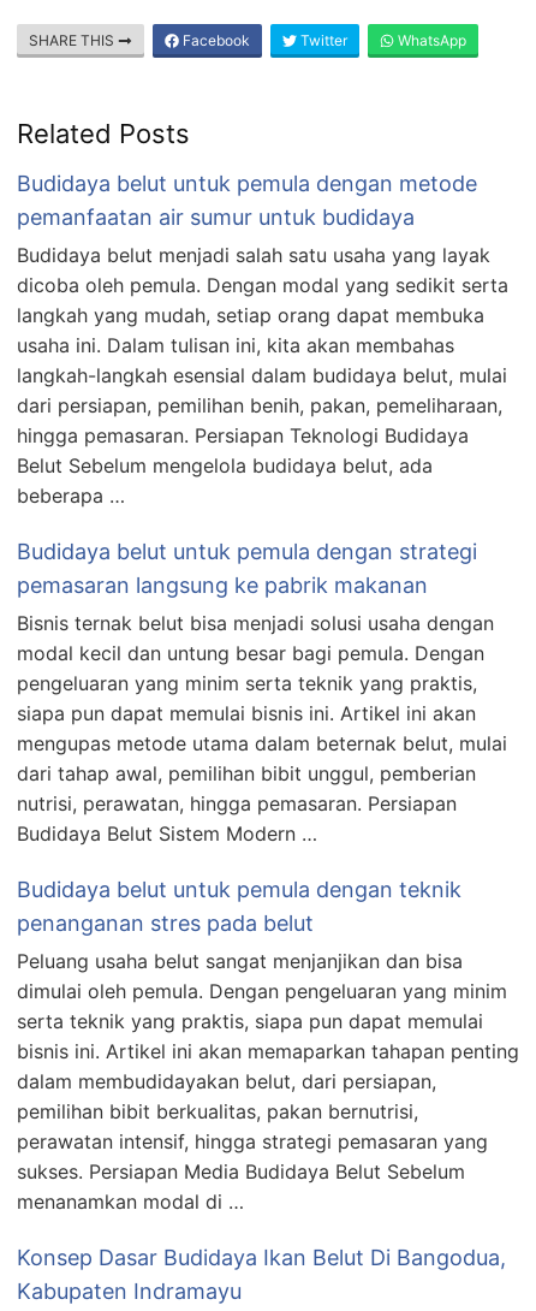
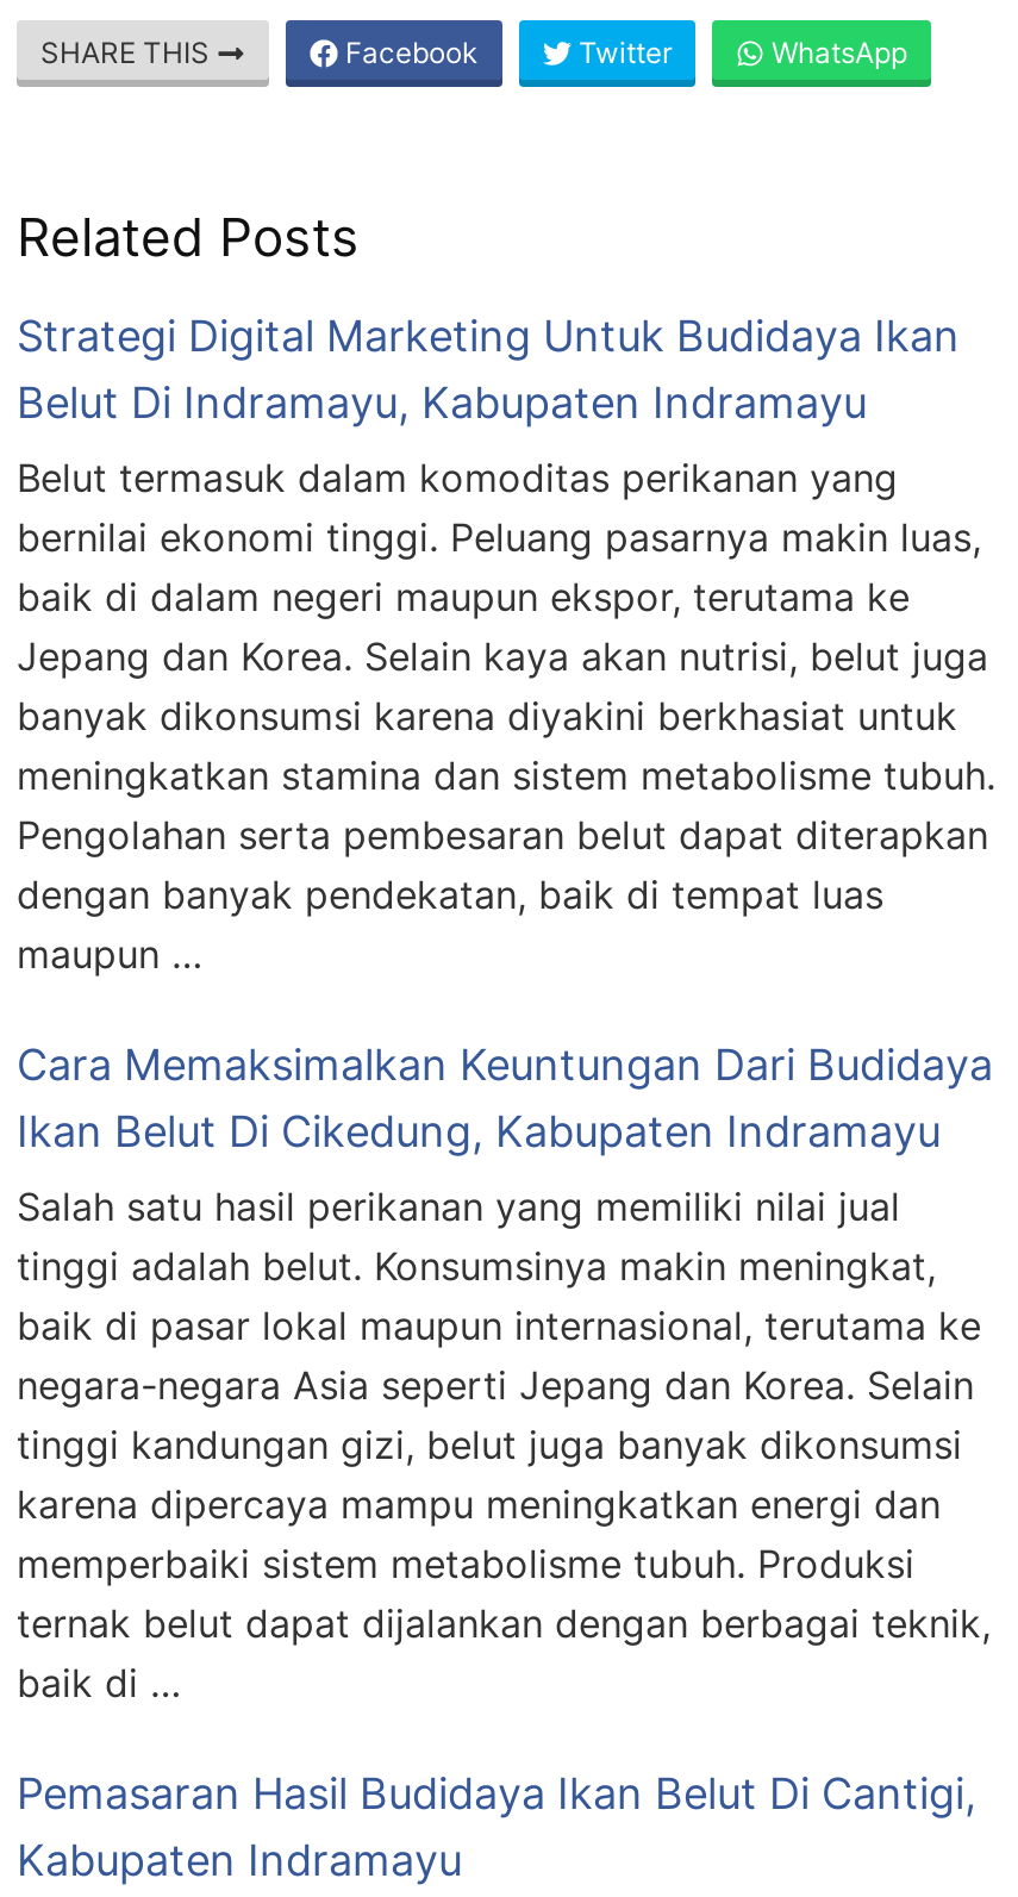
[17,171,519,1270] Budidaya belut untuk pemula dengan metode | pemanfaatan air sumur untuk budidaya | Budidaya belut menjadi salah satu usaha yang layak | dicoba oleh pemula. Dengan modal yang sedikit serta | langkah yang mudah, setiap orang dapat membuka | usaha ini. Dalam tulisan ini, kita akan membahas | langkah-langkah esensial dalam budidaya belut, mulai | dari persiapan, pemilihan benih, pakan, pemeliharaan, | hingga pemasaran. Persiapan Teknologi Budidaya | Belut Sebelum mengelola budidaya belut, ada | beberapa … | Budidaya belut untuk pemula dengan strategi | pemasaran langsung ke pabrik makanan | Bisnis ternak belut bisa menjadi solusi usaha dengan | modal kecil dan untung besar bagi pemula. Dengan | pengeluaran yang minim serta teknik yang praktis, | siapa pun dapat memulai bisnis ini. Artikel ini akan | mengupas metode utama dalam beternak belut, mulai | dari tahap awal, pemilihan bibit unggul, pemberian | nutrisi, perawatan, hingga pemasaran. Persiapan | Budidaya Belut Sistem Modern … | Budidaya belut untuk pemula dengan teknik | penanganan stres pada belut | Peluang usaha belut sangat menjanjikan dan bisa | dimulai oleh pemula. Dengan pengeluaran yang minim | serta teknik yang praktis, siapa pun dapat memulai | bisnis ini. Artikel ini akan memaparkan tahapan penting | dalam membudidayakan belut, dari persiapan, | pemilihan bibit berkualitas, pakan bernutrisi, | perawatan intensif, hingga strategi pemasaran yang | sukses. Persiapan Media Budidaya Belut Sebelum | menanamkan modal di … | Konsep Dasar Budidaya Ikan Belut Di Bangodua, -> [17,311,995,1818] Strategi Digital Marketing Untuk Budidaya Ikan | Belut Di Indramayu, Kabupaten Indramayu | Belut termasuk dalam komoditas perikanan yang | bernilai ekonomi tinggi. Peluang pasarnya makin luas, | baik di dalam negeri maupun ekspor, terutama ke | Jepang dan Korea. Selain kaya akan nutrisi, belut juga | banyak dikonsumsi karena diyakini berkhasiat untuk | meningkatkan stamina dan sistem metabolisme tubuh. | Pengolahan serta pembesaran belut dapat diterapkan | dengan banyak pendekatan, baik di tempat luas | maupun … | Cara Memaksimalkan Keuntungan Dari Budidaya | Ikan Belut Di Cikedung, Kabupaten Indramayu | Salah satu hasil perikanan yang memiliki nilai jual | tinggi adalah belut. Konsumsinya makin meningkat, | baik di pasar lokal maupun internasional, terutama ke | negara-negara Asia seperti Jepang dan Korea. Selain | tinggi kandungan gizi, belut juga banyak dikonsumsi | karena dipercaya mampu meningkatkan energi dan | memperbaiki sistem metabolisme tubuh. Produksi | ternak belut dapat dijalankan dengan berbagai teknik, | baik di … | Pemasaran Hasil Budidaya Ikan Belut Di Cantigi,

